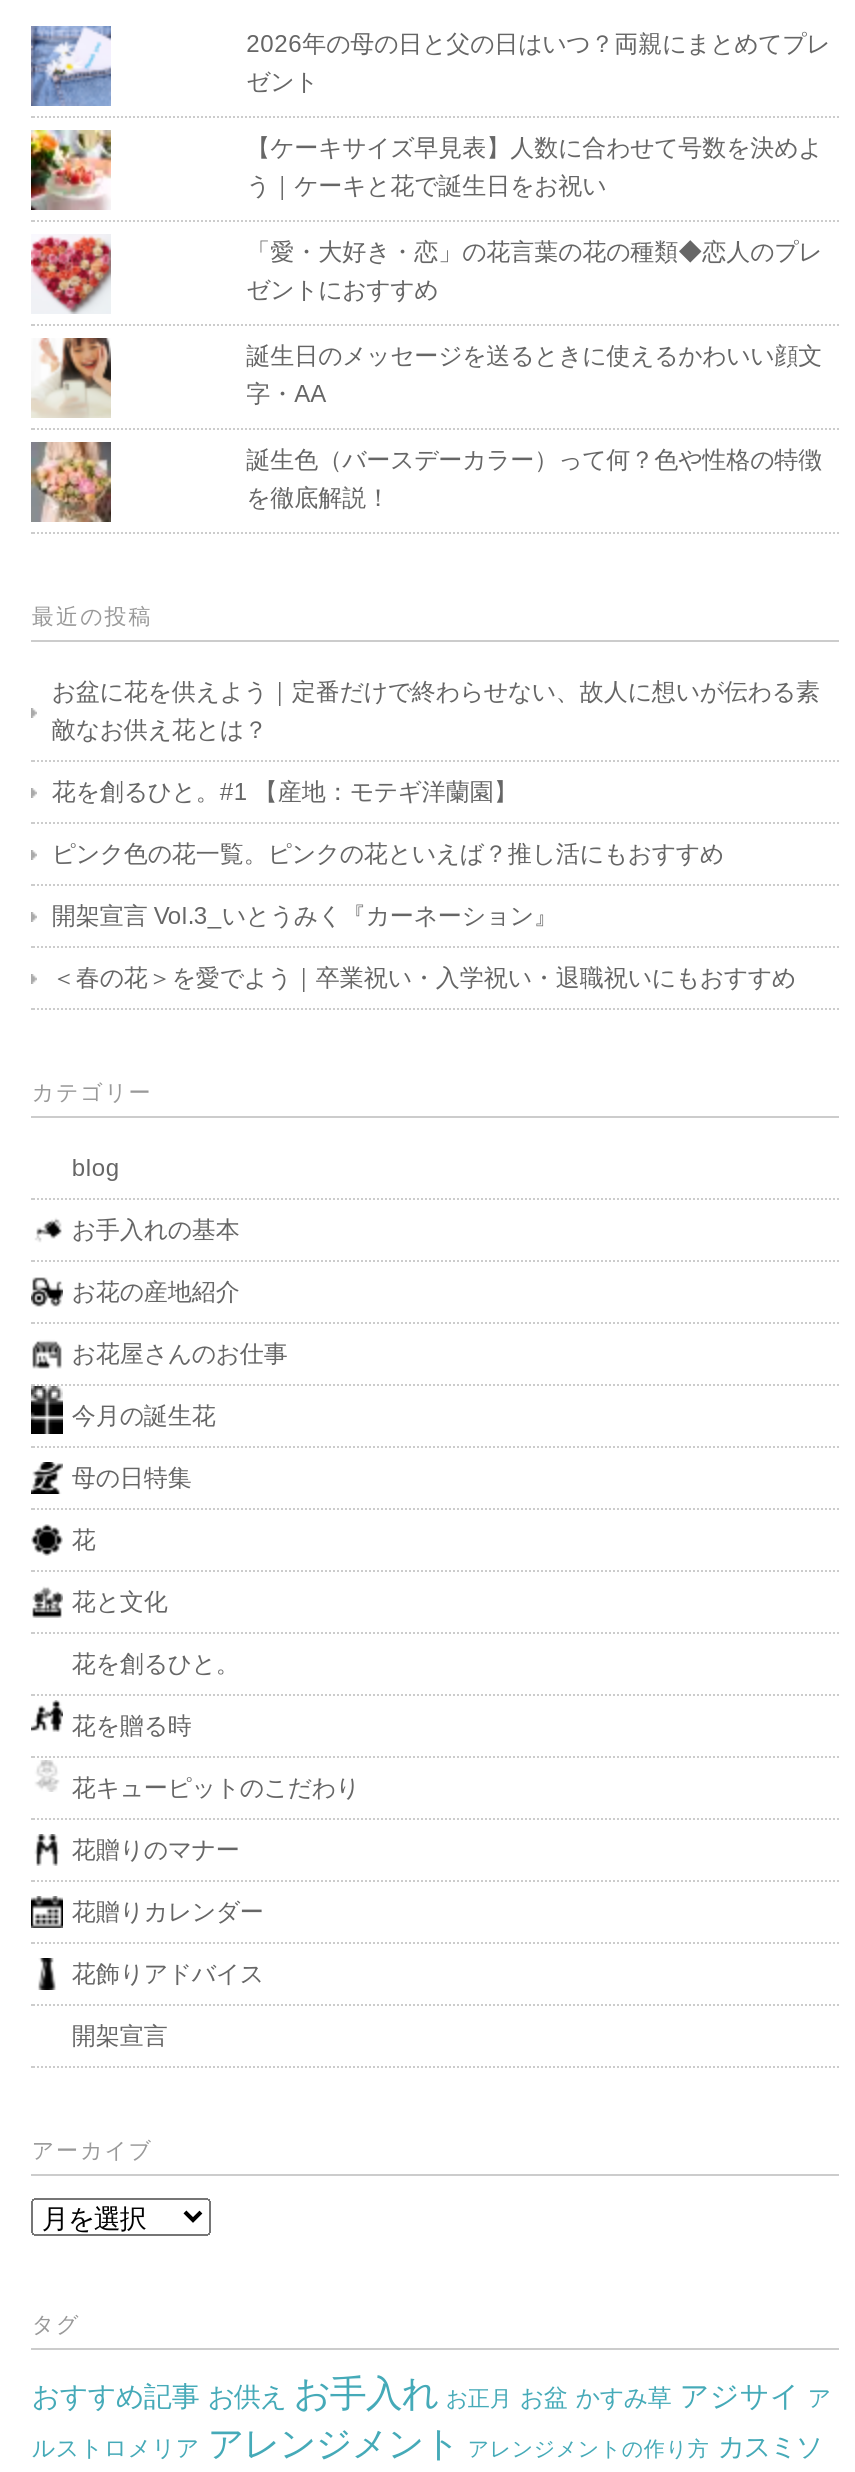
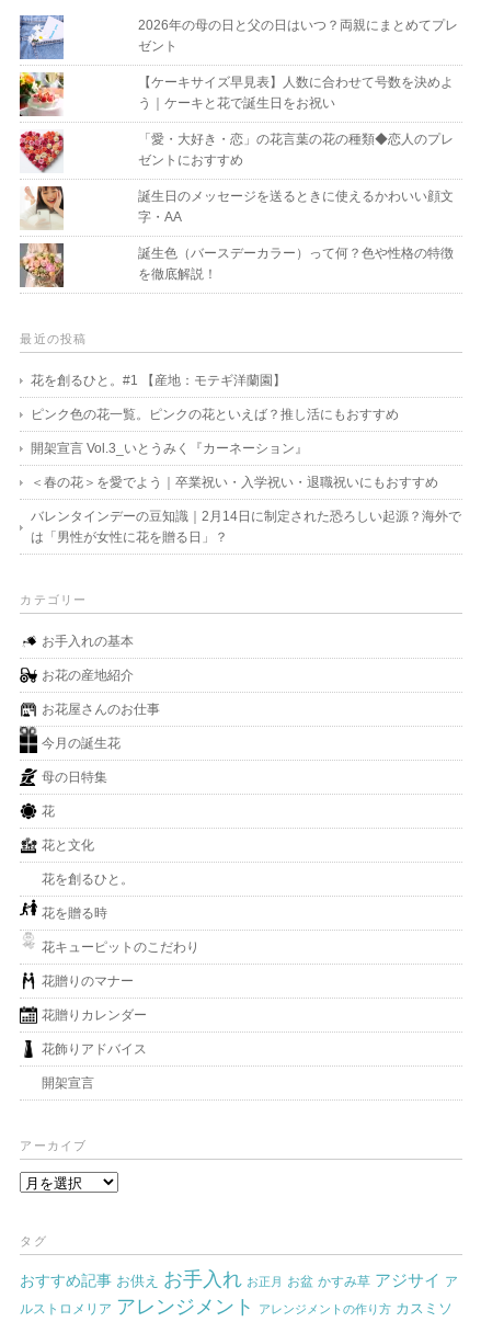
[52,679,820,745] お盆に花を供えよう｜定番だけで終わらせない、故人に想いが伝わる素 | 敵なお供え花とは？ -> none
moved [52,779,796,993] -> [31,373,439,491]: 花を創るひと。#1 【産地：モテギ洋蘭園】 | ピンク色の花一覧。ピンクの花といえば？推し活にもおすすめ | 開架宣言 Vol.3_いとうみく『カーネーション』 | ＜春の花＞を愛でよう｜卒業祝い・入学祝い・退職祝いにもおすすめ
none -> [31,509,462,545] バレンタインデーの豆知識｜2月14日に制定された恐ろしい起源？海外で | は「男性が女性に花を贈る日」？
[72,1155,120,1183] blog -> none

